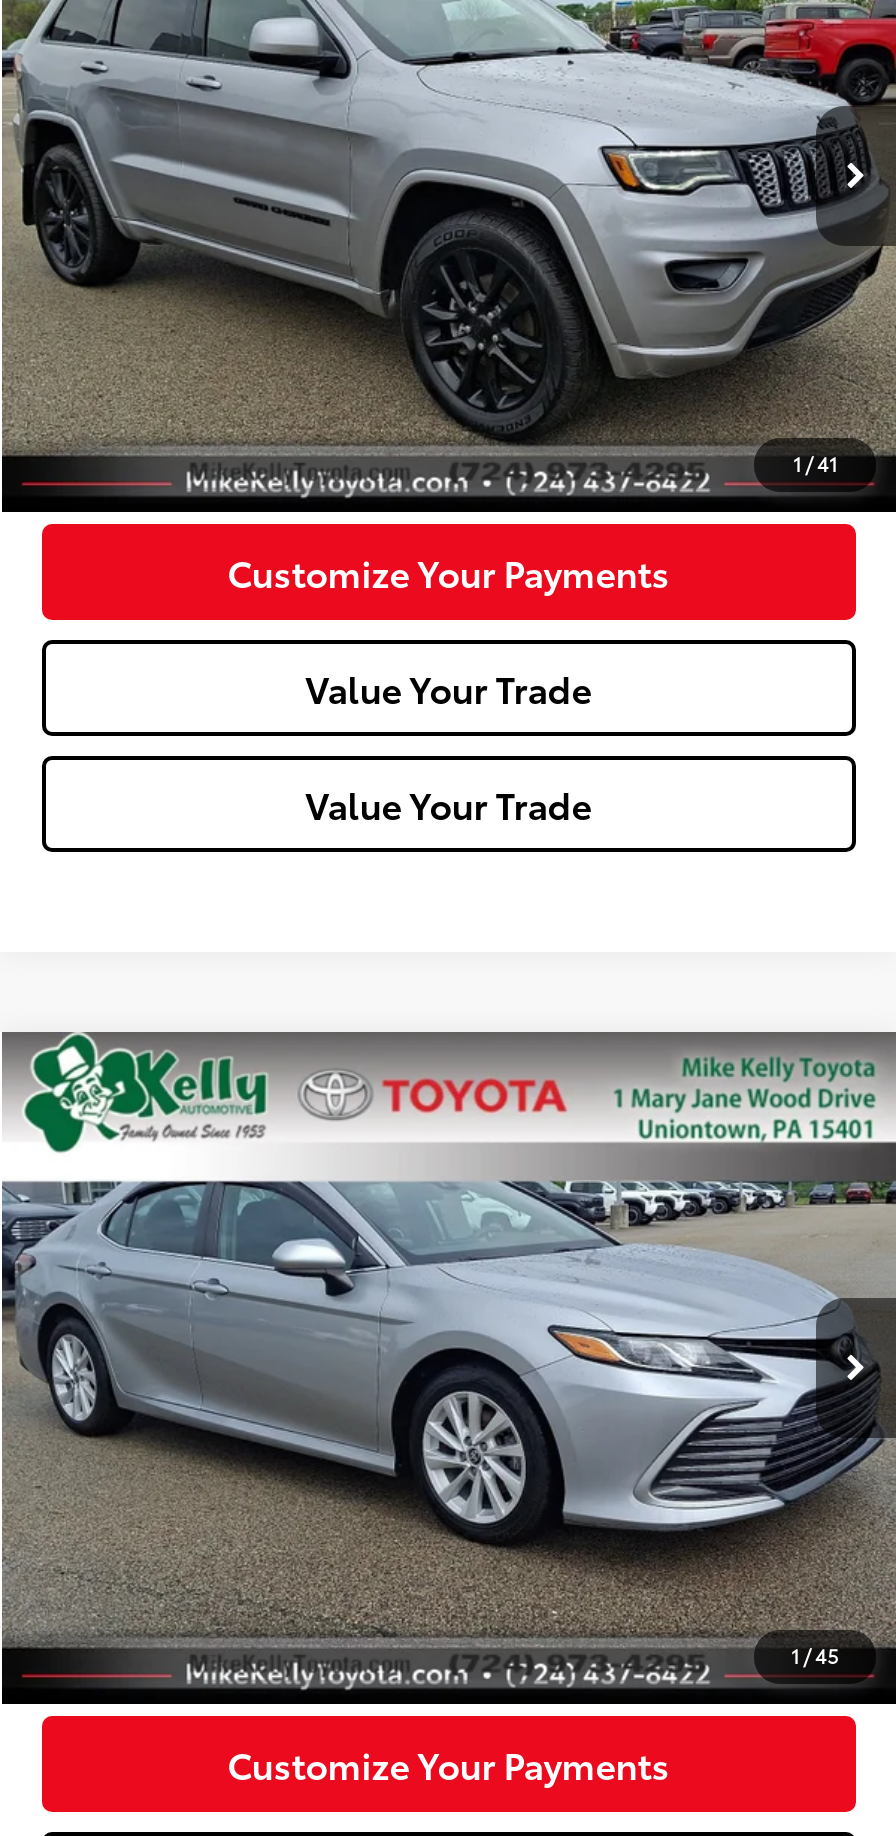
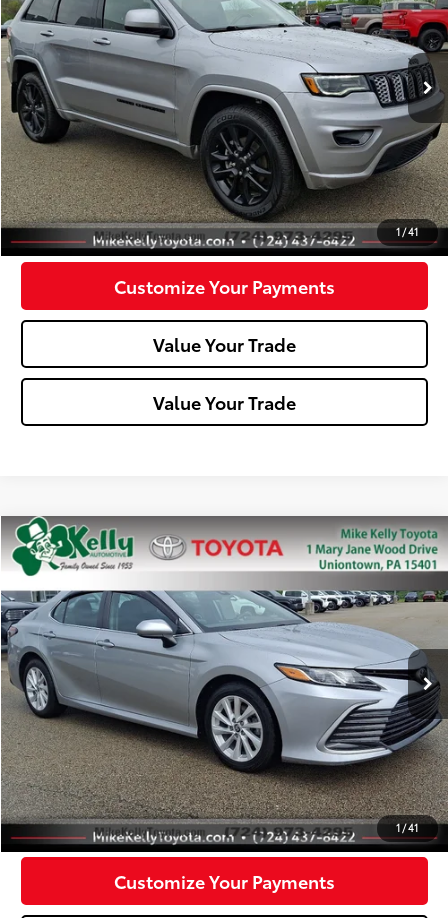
[791,1639,839,1669] 1 / 45 -> [396,819,418,834] 1 / 41

